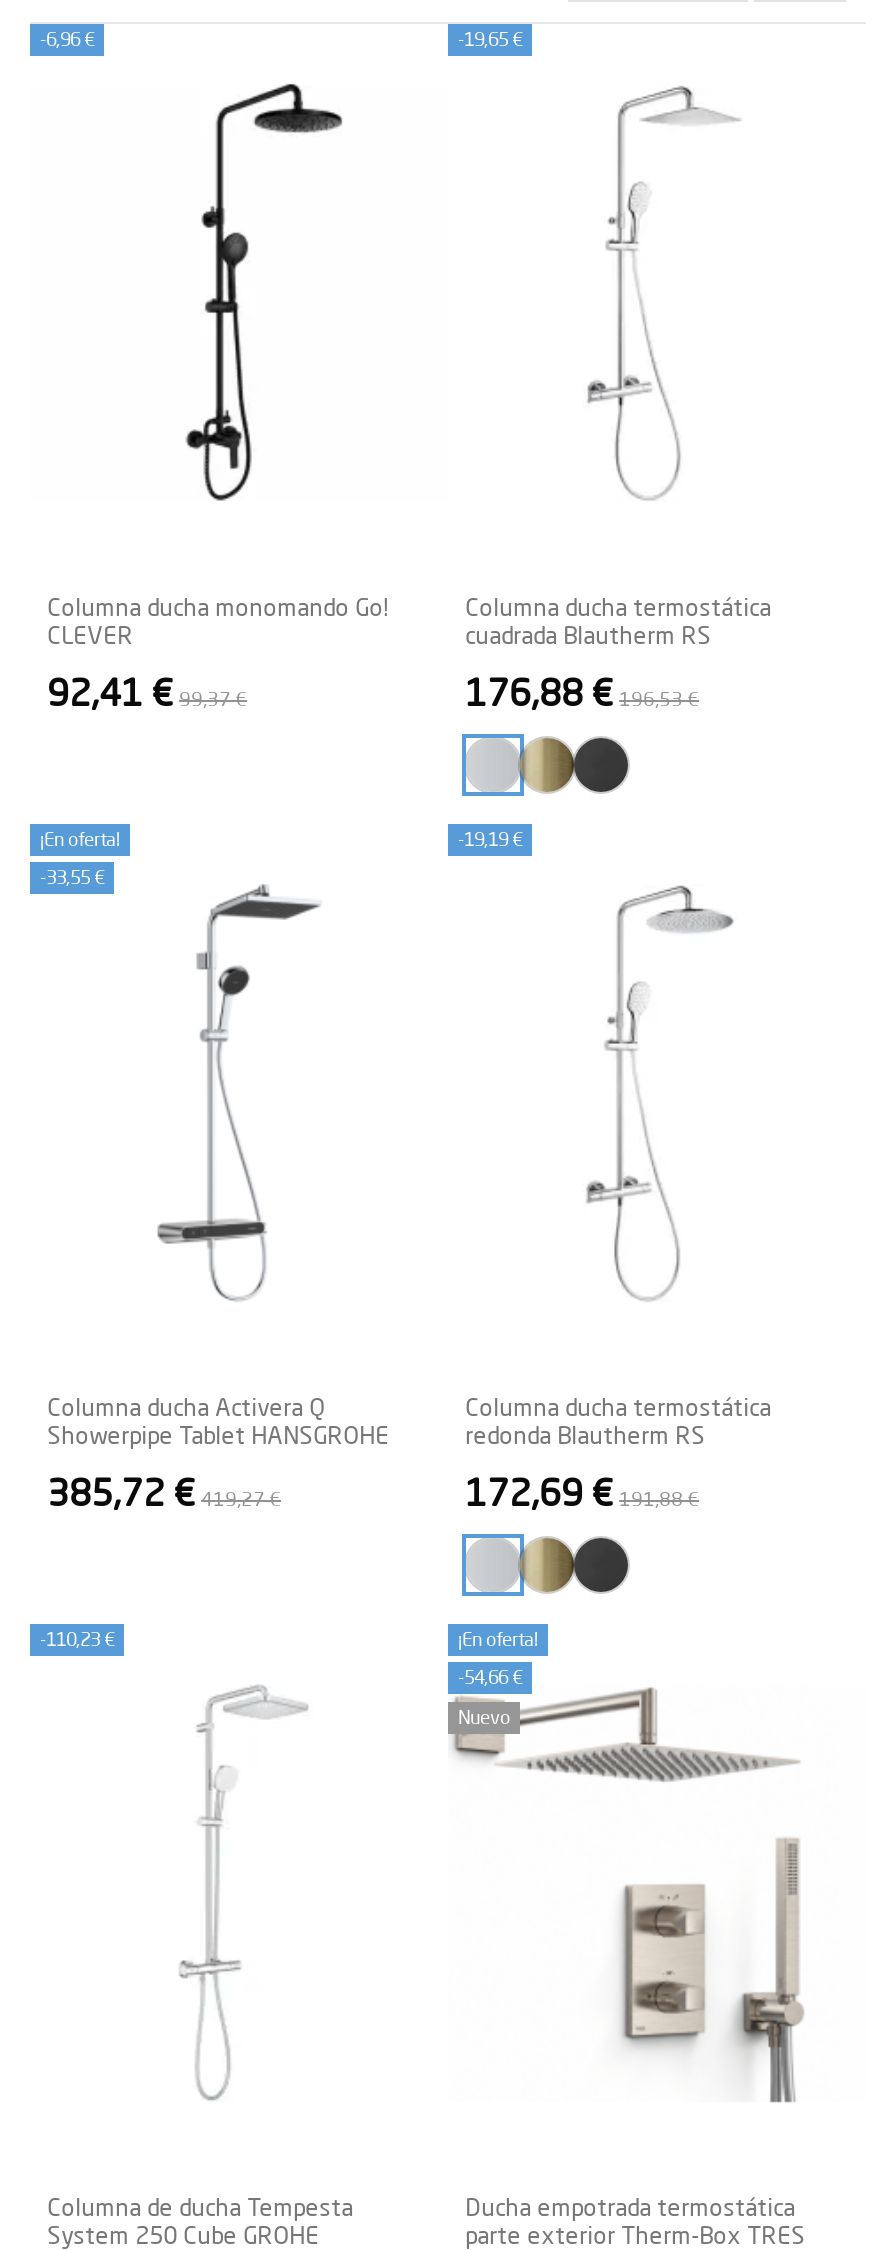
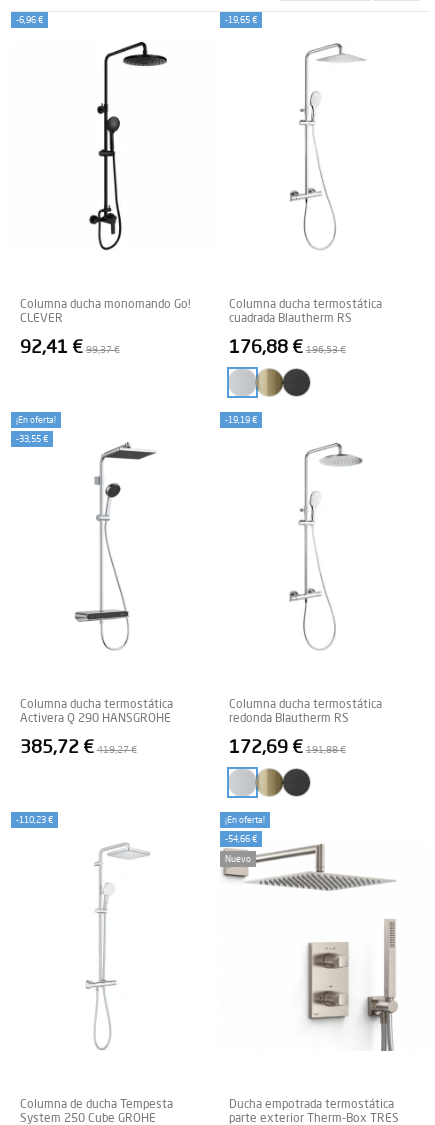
[47,1391,389,1449] Columna ducha Activera Q | Showerpipe Tablet HANSGROHE -> [20,695,173,724] Columna ducha termostática | Activera Q 290 HANSGROHE

